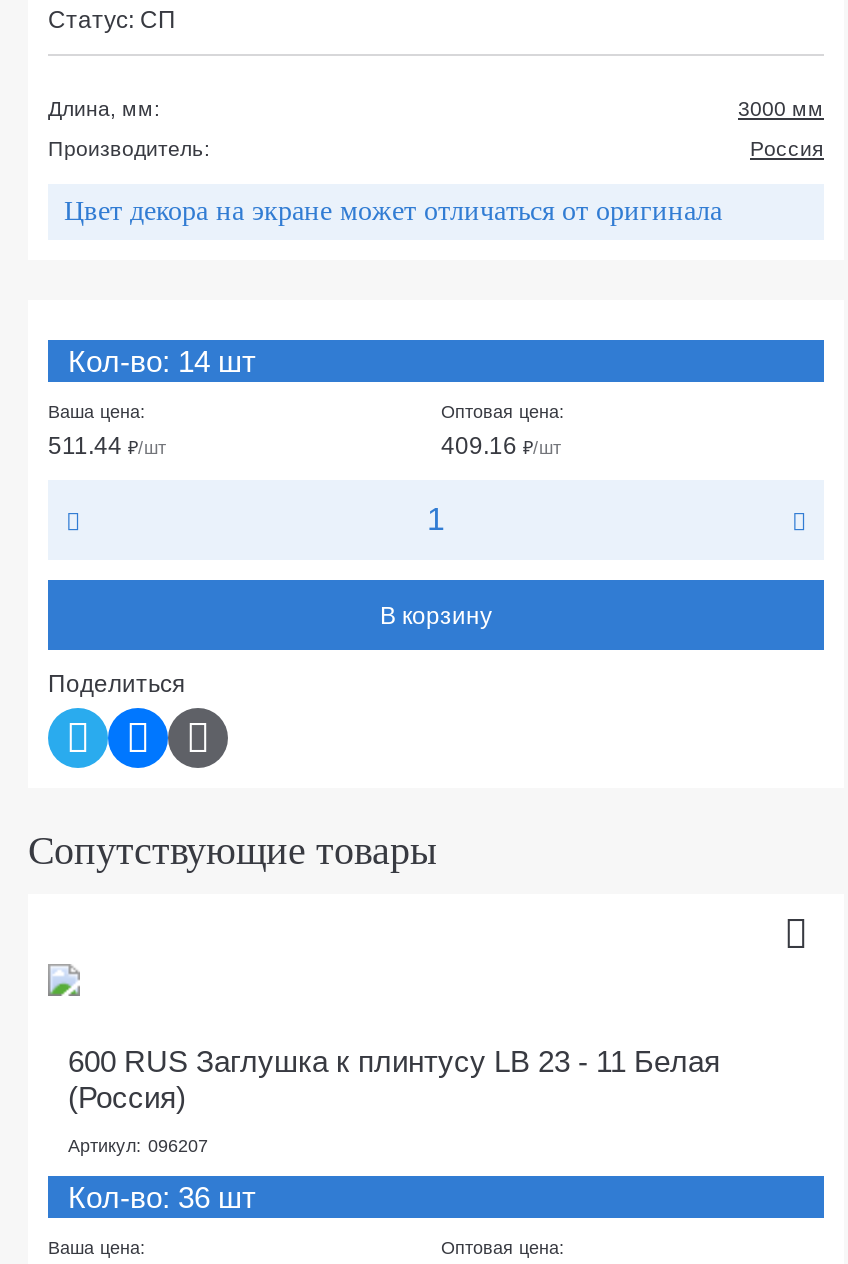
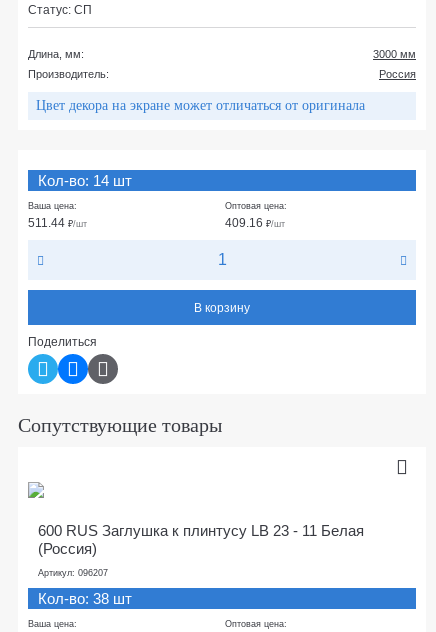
[68,1180,256,1214] Кол-во: 36 шт -> [38,590,132,607] Кол-во: 38 шт

